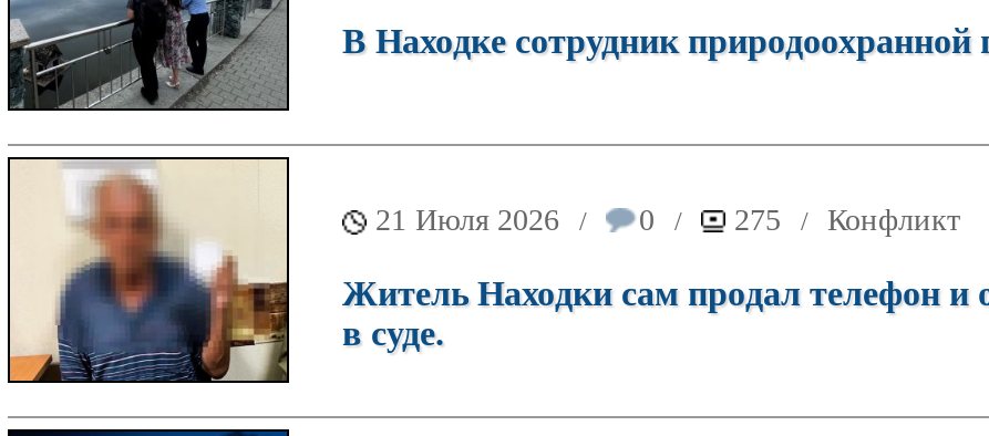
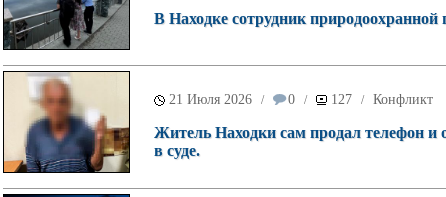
[375,204,960,237] 21 Июля 2026 / 0 / 275 / Конфликт -> [169,92,433,107] 21 Июля 2026 / 0 / 127 / Конфликт

